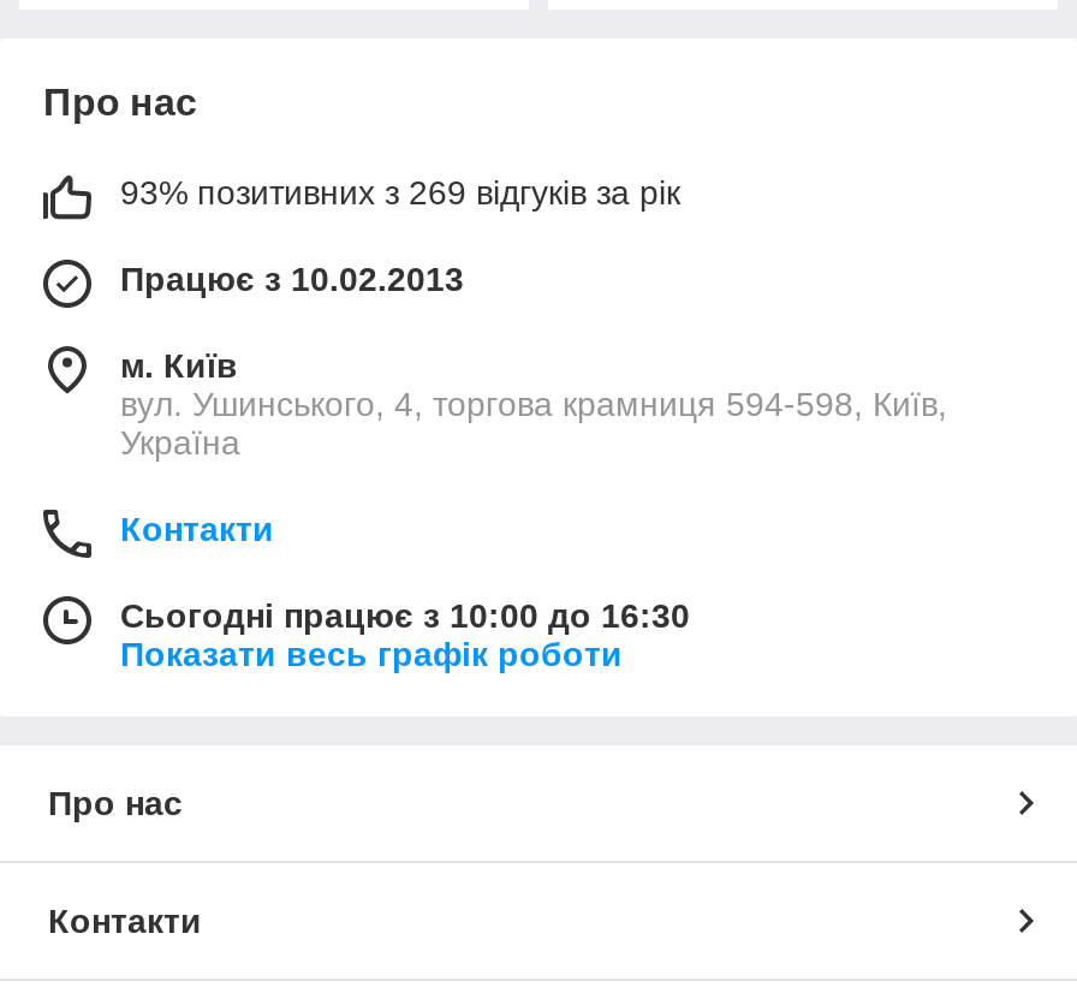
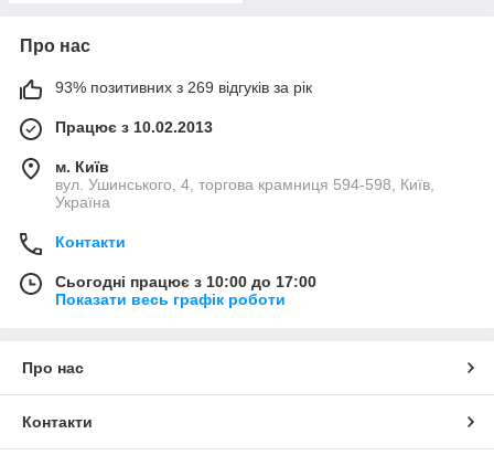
[120,596,690,634] Сьогодні працює з 10:00 до 16:30 -> [55,273,316,290] Сьогодні працює з 10:00 до 17:00

